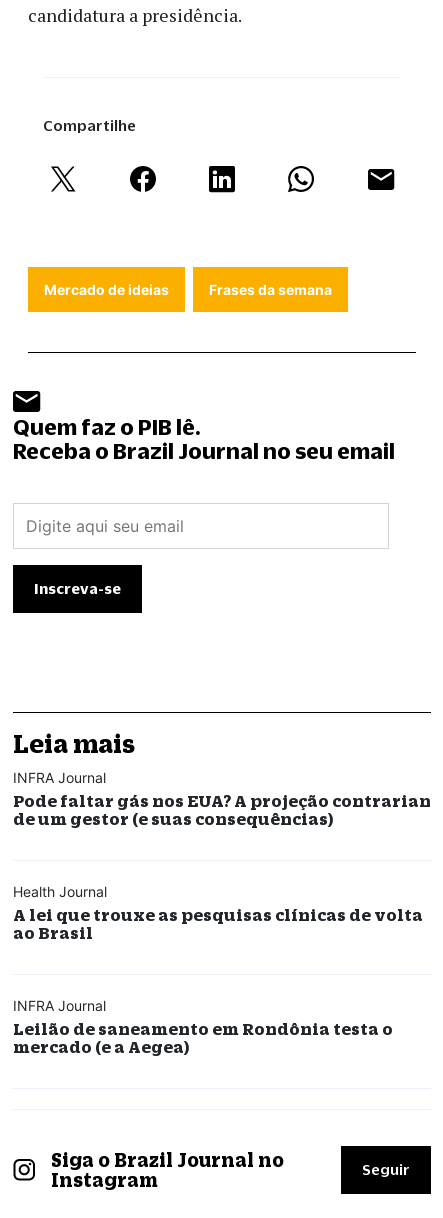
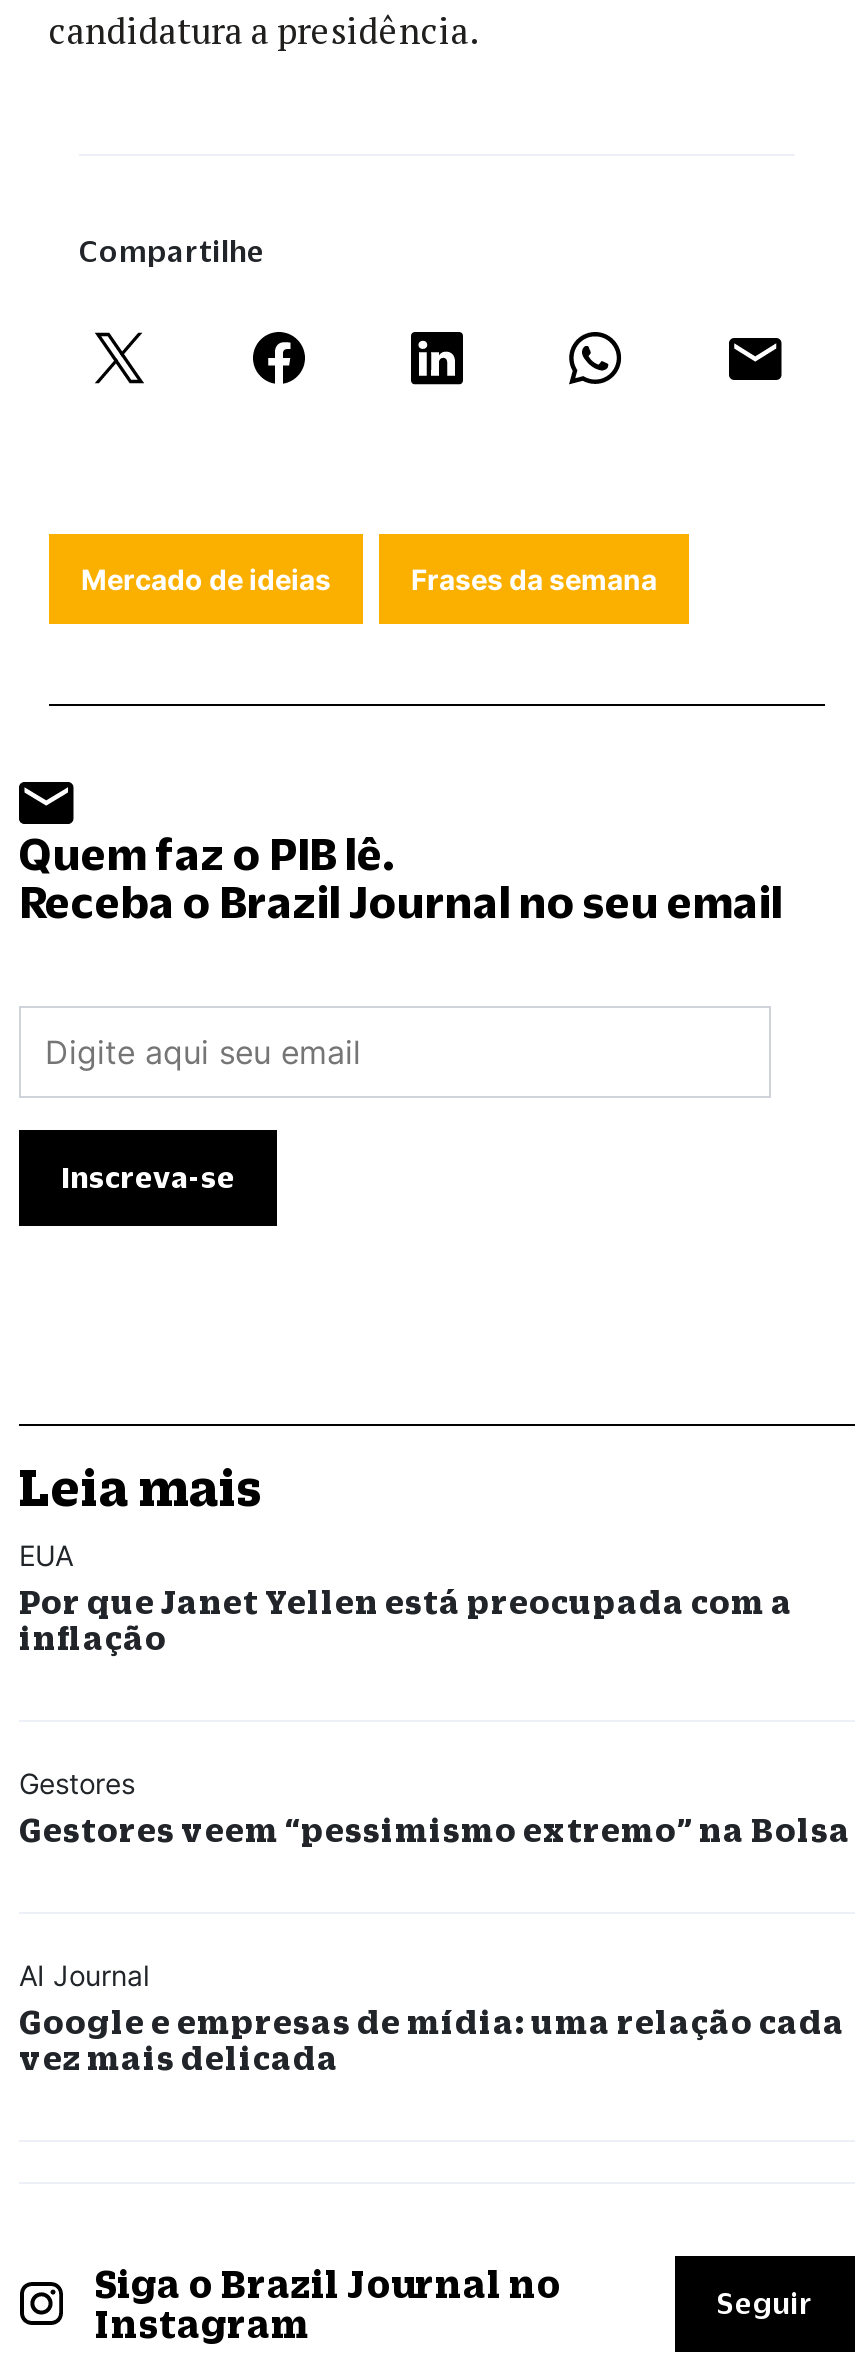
[13,769,431,828] INFRA Journal | Pode faltar gás nos EUA? A projeção contrarian | de um gestor (e suas consequências) -> [19,1539,793,1657] EUA | Por que Janet Yellen está preocupada com a | inflação
[13,883,423,942] Health Journal | A lei que trouxe as pesquisas clínicas de volta | ao Brasil -> [19,1767,851,1849] Gestores | Gestores veem “pessimismo extremo” na Bolsa
[13,997,393,1056] INFRA Journal | Leilão de saneamento em Rondônia testa o | mercado (e a Aegea) -> [19,1959,845,2077] AI Journal | Google e empresas de mídia: uma relação cada | vez mais delicada

